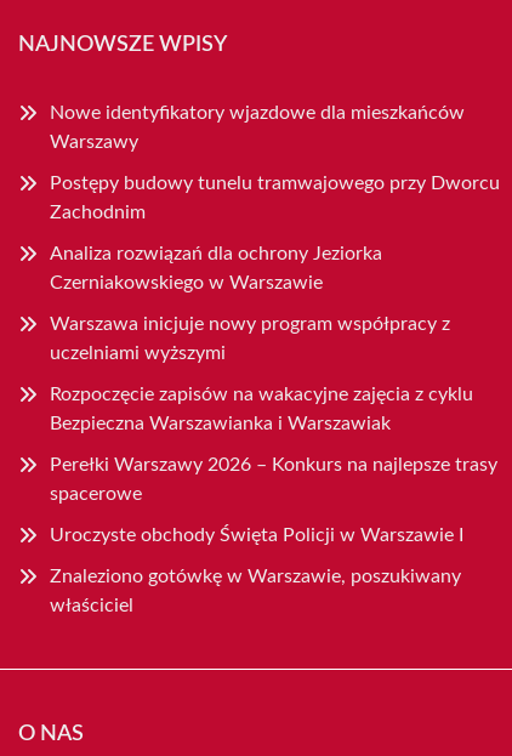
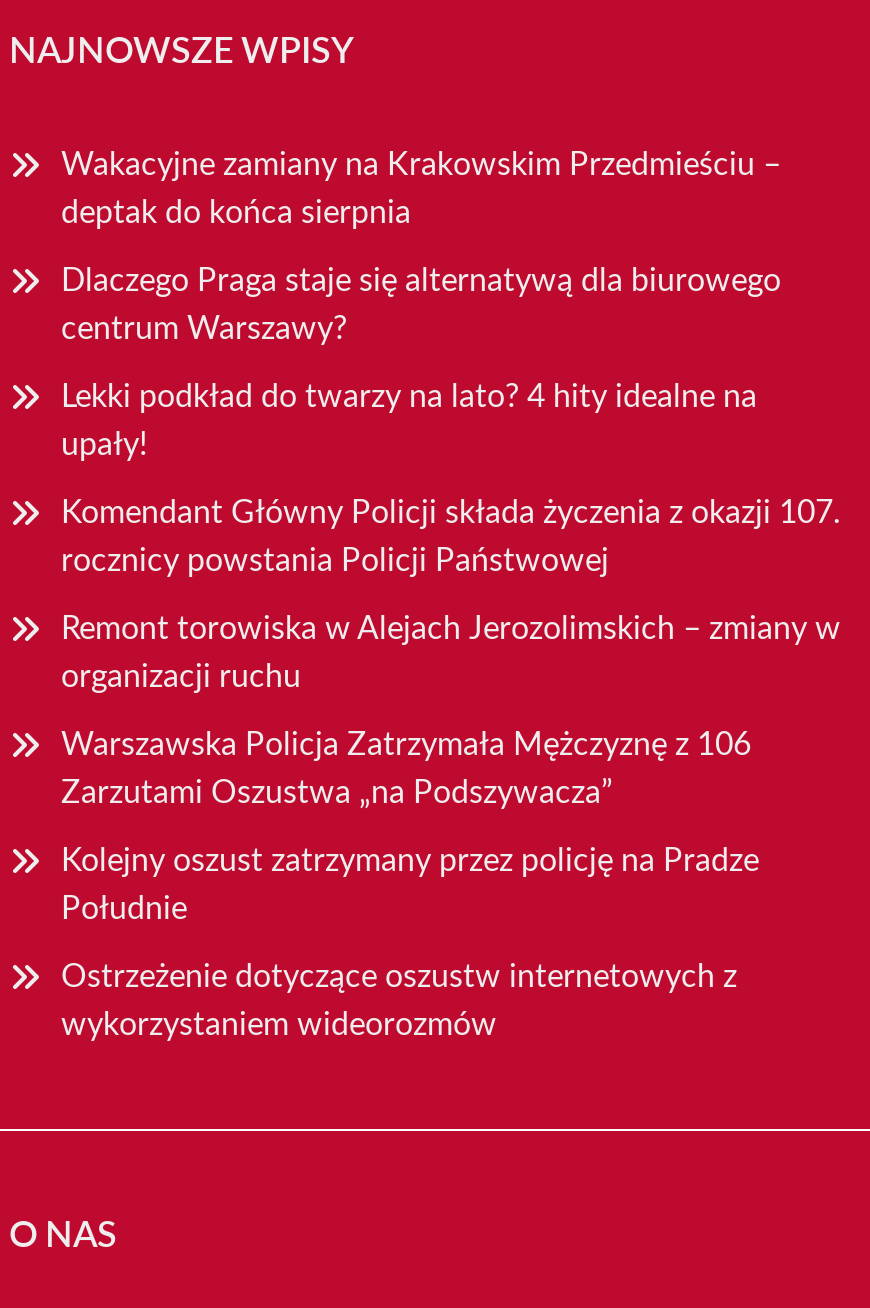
[50,103,500,615] Nowe identyfikatory wjazdowe dla mieszkańców | Warszawy | Postępy budowy tunelu tramwajowego przy Dworcu | Zachodnim | Analiza rozwiązań dla ochrony Jeziorka | Czerniakowskiego w Warszawie | Warszawa inicjuje nowy program współpracy z | uczelniami wyższymi | Rozpoczęcie zapisów na wakacyjne zajęcia z cyklu | Bezpieczna Warszawianka i Warszawiak | Perełki Warszawy 2026 – Konkurs na najlepsze trasy | spacerowe | Uroczyste obchody Święta Policji w Warszawie I | Znaleziono gotówkę w Warszawie, poszukiwany | właściciel -> [61,149,841,1041] Wakacyjne zamiany na Krakowskim Przedmieściu – | deptak do końca sierpnia | Dlaczego Praga staje się alternatywą dla biurowego | centrum Warszawy? | Lekki podkład do twarzy na lato? 4 hity idealne na | upały! | Komendant Główny Policji składa życzenia z okazji 107. | rocznicy powstania Policji Państwowej | Remont torowiska w Alejach Jerozolimskich – zmiany w | organizacji ruchu | Warszawska Policja Zatrzymała Mężczyznę z 106 | Zarzutami Oszustwa „na Podszywacza” | Kolejny oszust zatrzymany przez policję na Pradze | Południe | Ostrzeżenie dotyczące oszustw internetowych z | wykorzystaniem wideorozmów

